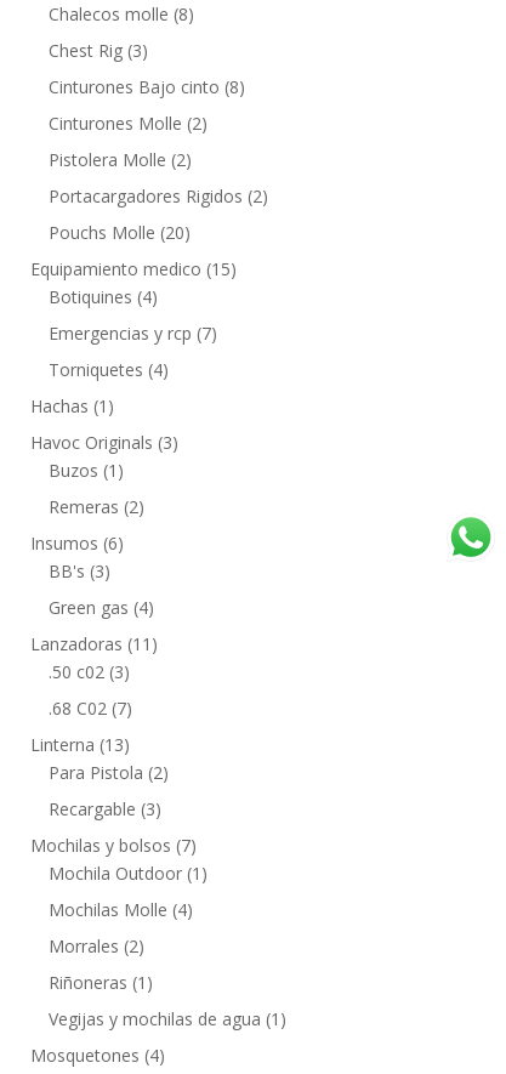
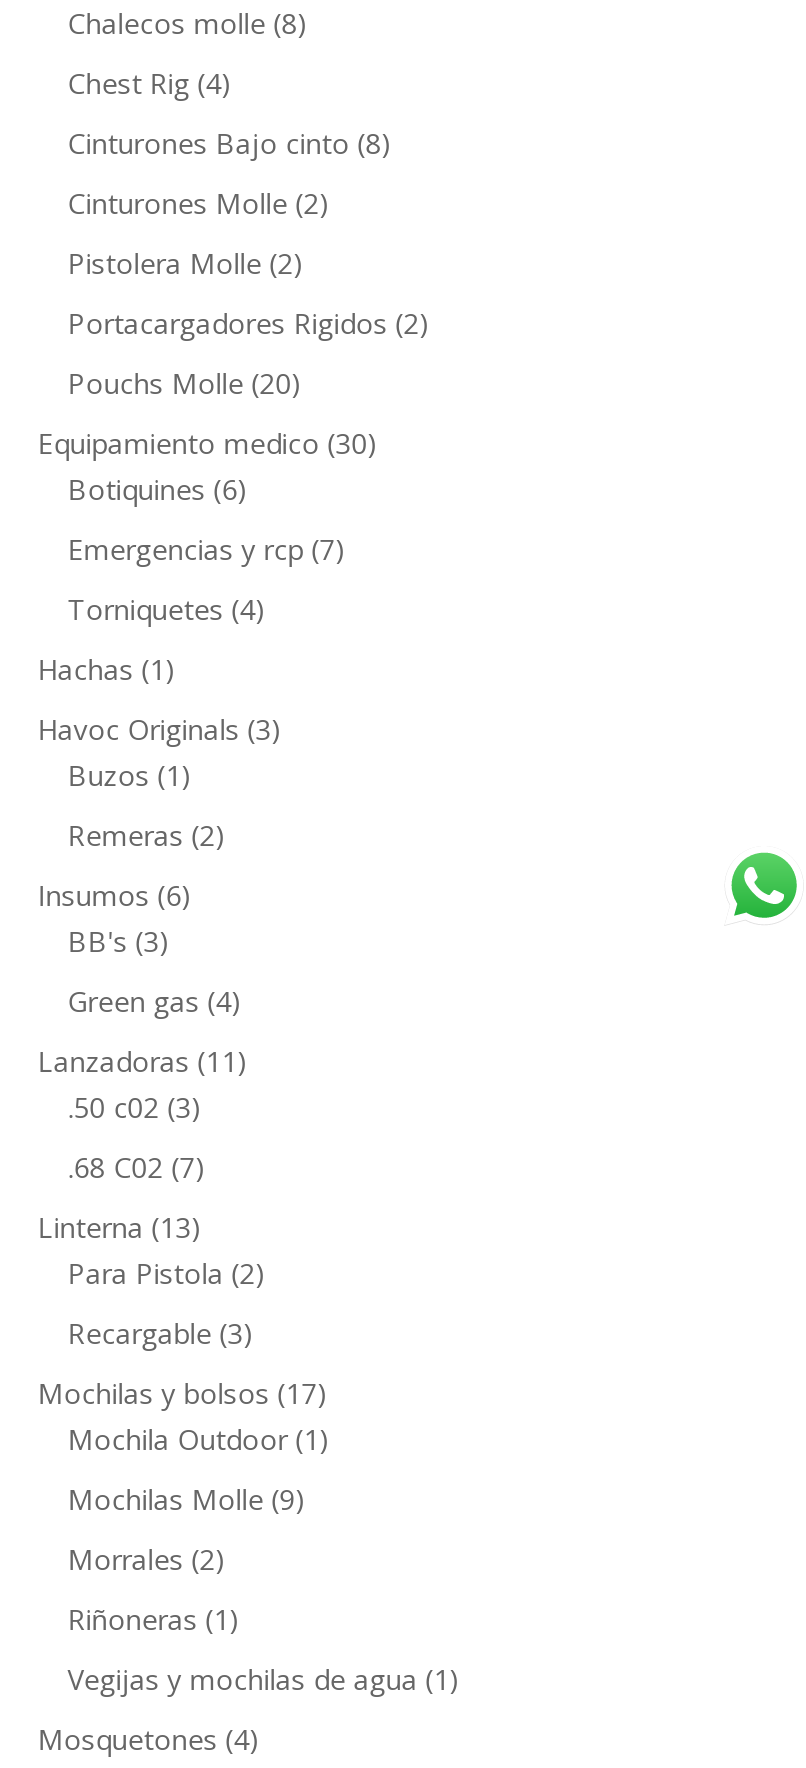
[48,39,148,62] Chest Rig (3) -> [68,64,232,102] Chest Rig (4)
[30,257,236,280] Equipamiento medico (15) -> [38,424,378,462] Equipamiento medico (30)
[48,285,158,308] Botiquines (4) -> [68,470,248,508] Botiquines (6)
[30,834,196,857] Mochilas y bolsos (7) -> [38,1374,328,1412] Mochilas y bolsos (17)
[48,898,193,921] Mochilas Molle (4) -> [68,1480,306,1518] Mochilas Molle (9)

